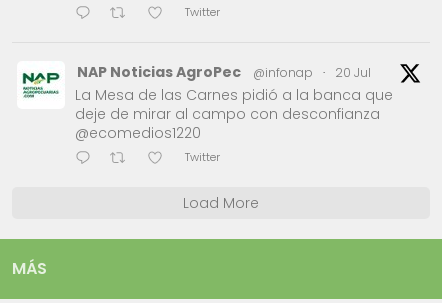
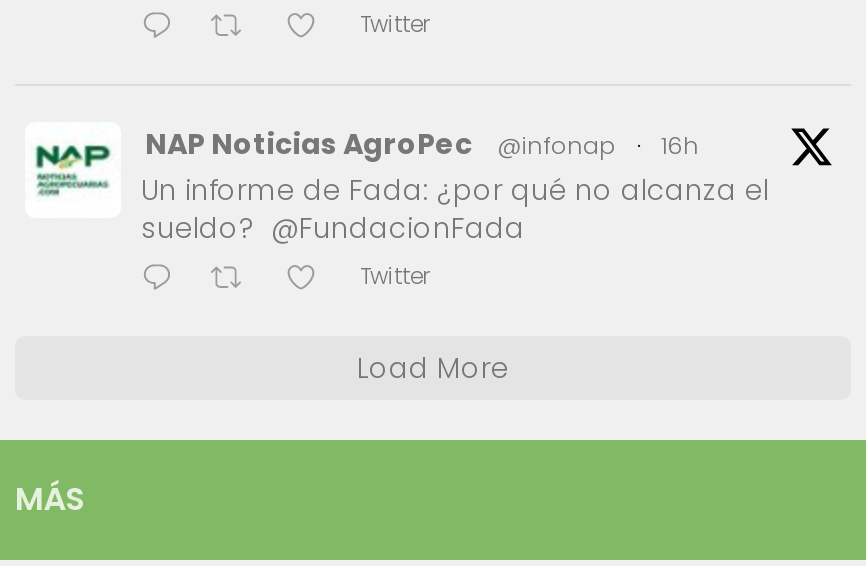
[75,64,393,143] 20 Jul | La Mesa de las Carnes pidió a la banca que | deje de mirar al campo con desconfianza | @ecomedios1220 -> [141,128,769,248] 16h | Un informe de Fada: ¿por qué no alcanza el | sueldo? @FundacionFada

